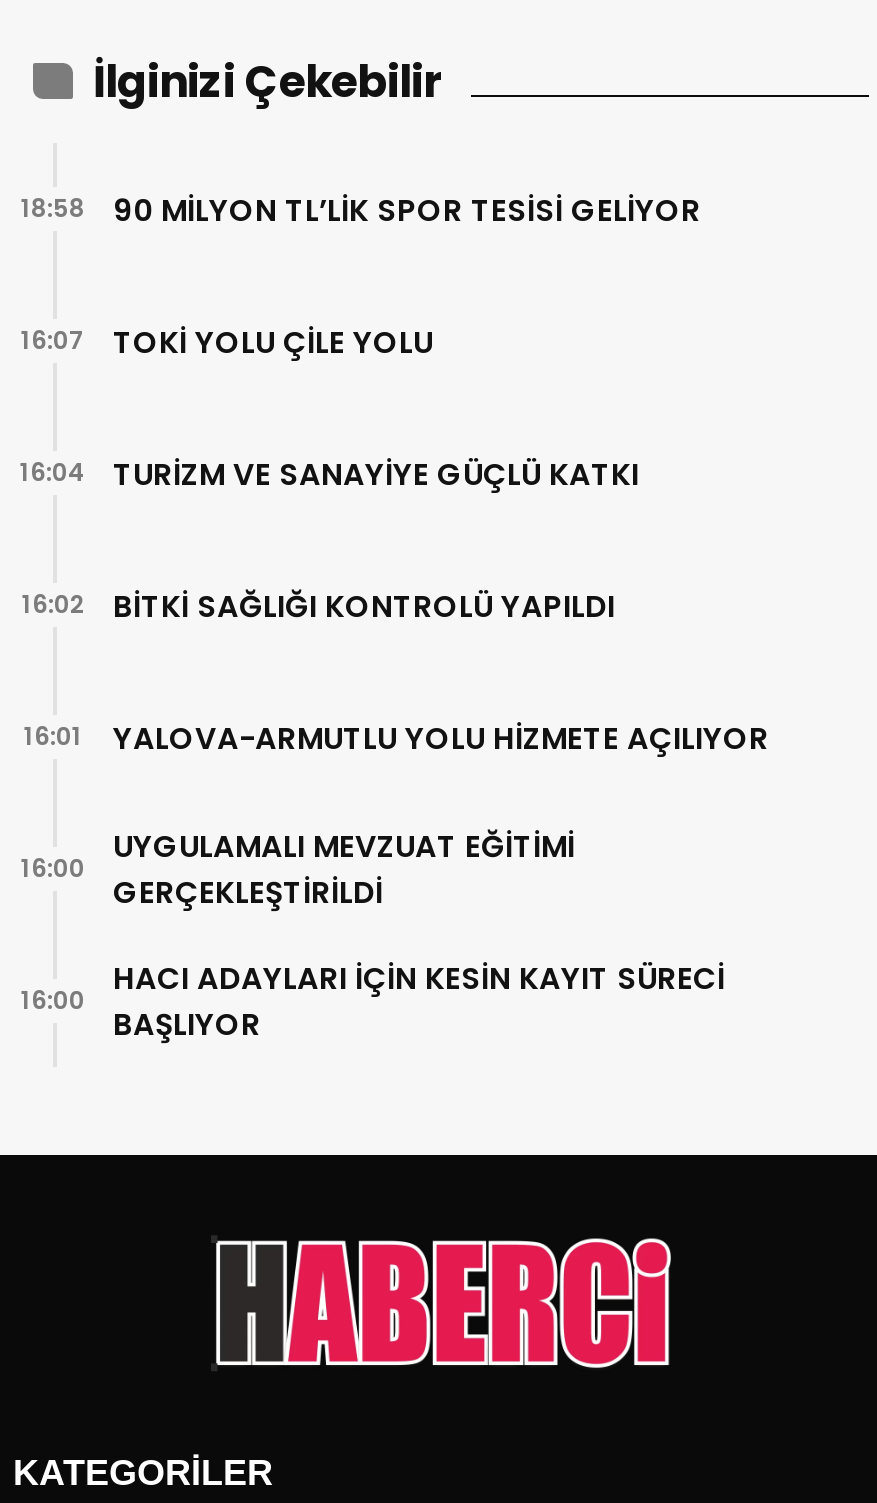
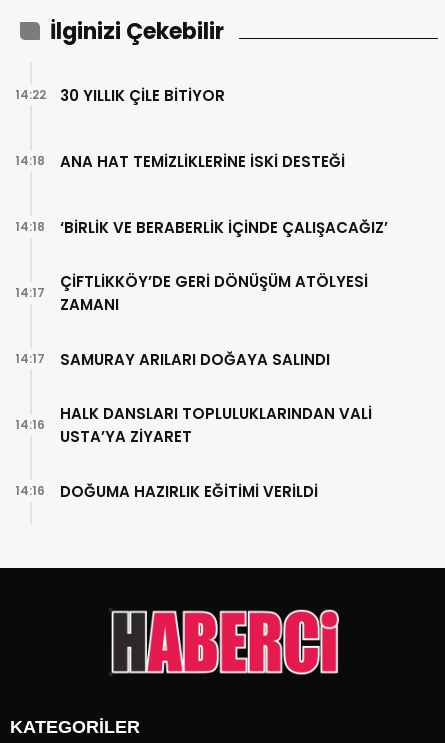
[21,188,701,230] 90 MİLYON TL’LİK SPOR TESİSİ GELİYOR | 18:58 -> [14,85,225,106] 30 YILLIK ÇİLE BİTİYOR | 14:22
[21,320,433,362] TOKİ YOLU ÇİLE YOLU | 16:07 -> [15,151,345,172] ANA HAT TEMİZLİKLERİNE İSKİ DESTEĞİ | 14:18
[20,452,639,494] TURİZM VE SANAYİYE GÜÇLÜ KATKI | 16:04 -> [15,217,388,238] ‘BİRLİK VE BERABERLİK İÇİNDE ÇALIŞACAĞIZ’ | 14:18
[22,584,615,626] BİTKİ SAĞLIĞI KONTROLÜ YAPILDI | 16:02 -> [60,271,368,315] ÇİFTLİKKÖY’DE GERİ DÖNÜŞÜM ATÖLYESİ | ZAMANI
[24,716,769,758] YALOVA-ARMUTLU YOLU HİZMETE AÇILIYOR | 16:01 -> [15,284,45,301] 14:17
[113,825,575,913] UYGULAMALI MEVZUAT EĞİTİMİ | GERÇEKLEŞTİRİLDİ -> [15,349,330,370] SAMURAY ARILARI DOĞAYA SALINDI | 14:17
[21,851,85,885] 16:00 -> [60,403,372,447] HALK DANSLARI TOPLULUKLARINDAN VALİ | USTA’YA ZİYARET
[113,957,725,1045] HACI ADAYLARI İÇİN KESİN KAYIT SÜRECİ | BAŞLIYOR -> [15,416,45,433] 14:16
[21,983,85,1017] 16:00 -> [15,481,318,502] DOĞUMA HAZIRLIK EĞİTİMİ VERİLDİ | 14:16

